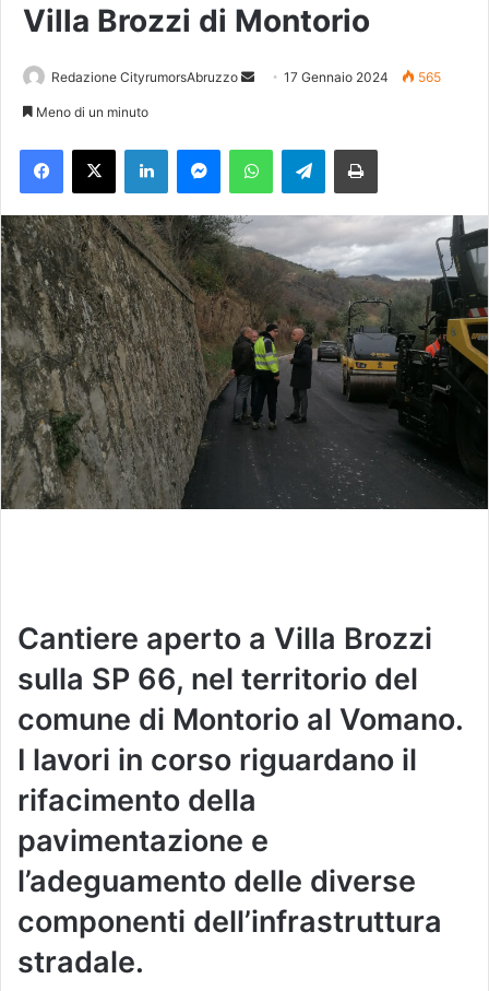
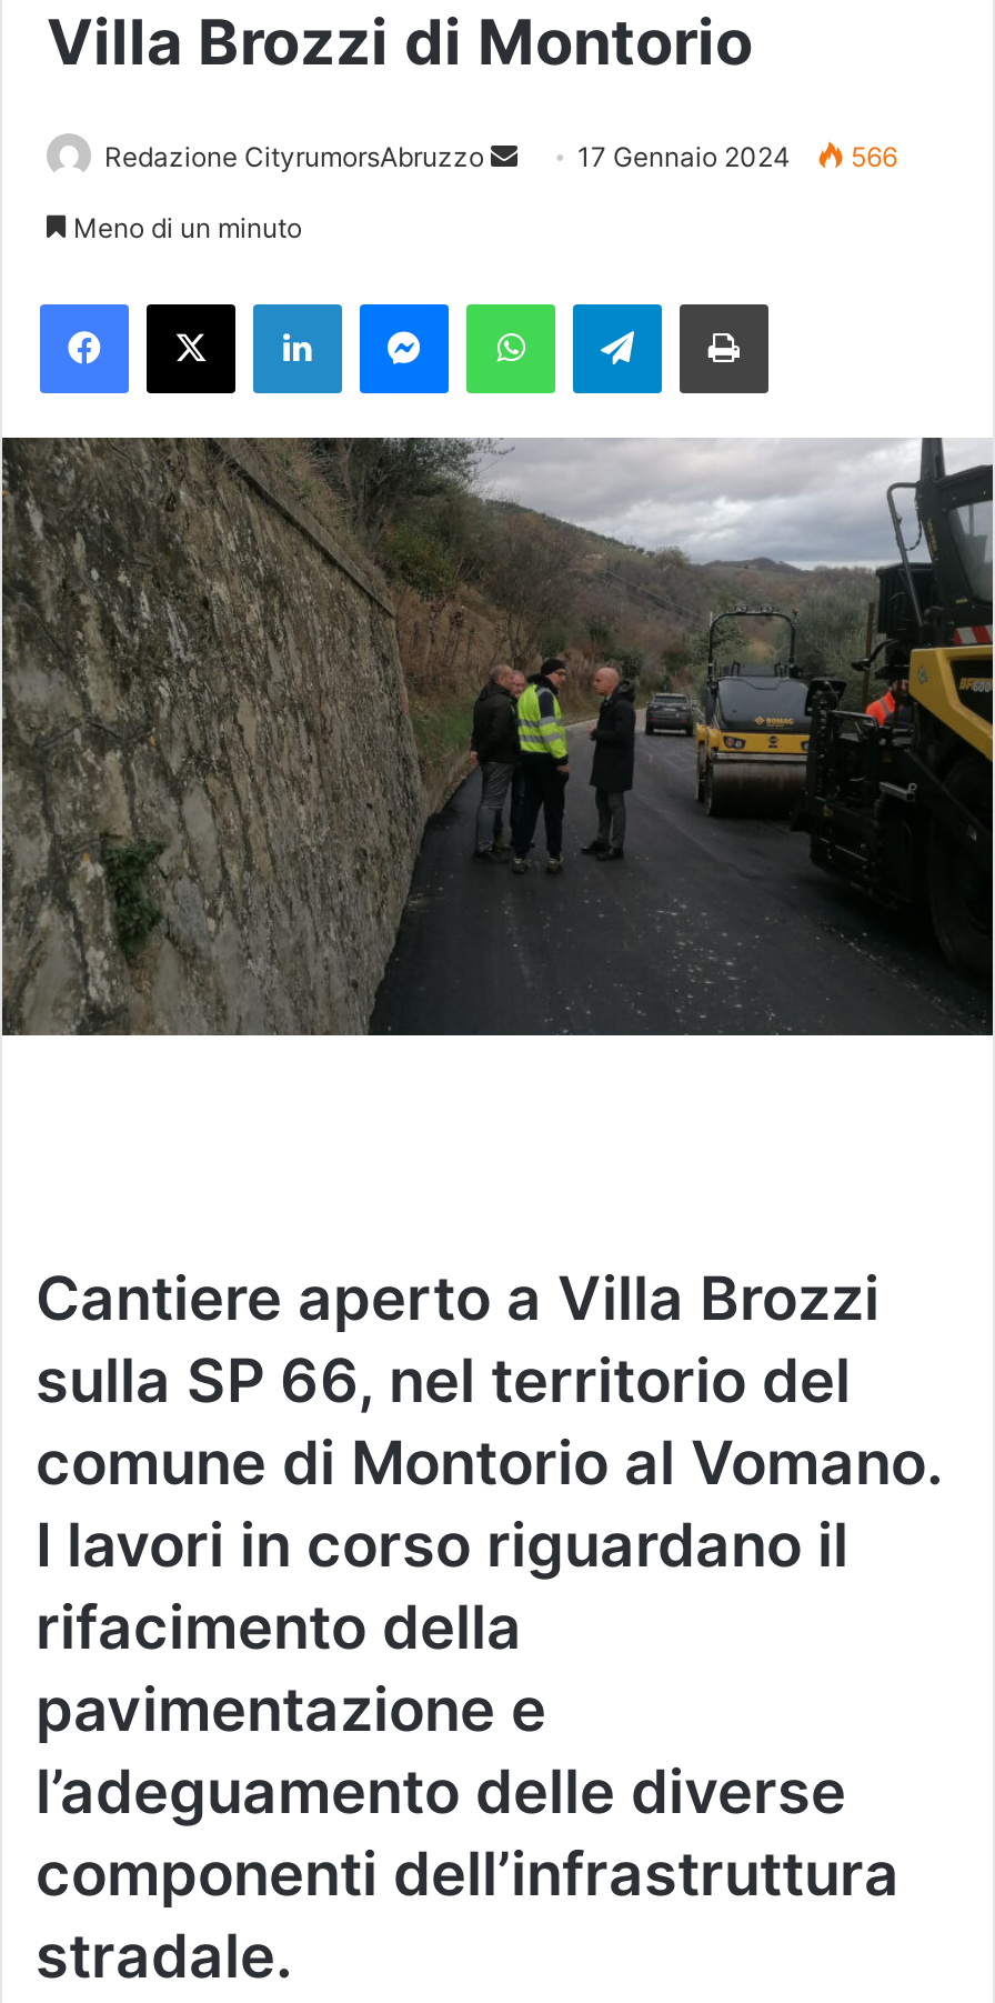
[415,69,441,86] 565 -> [844,141,897,174] 566

